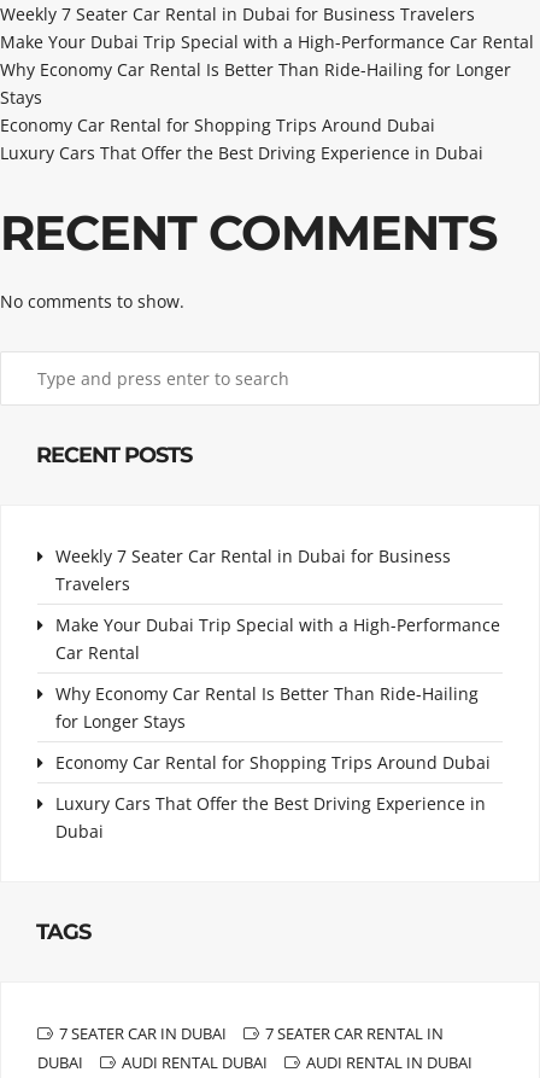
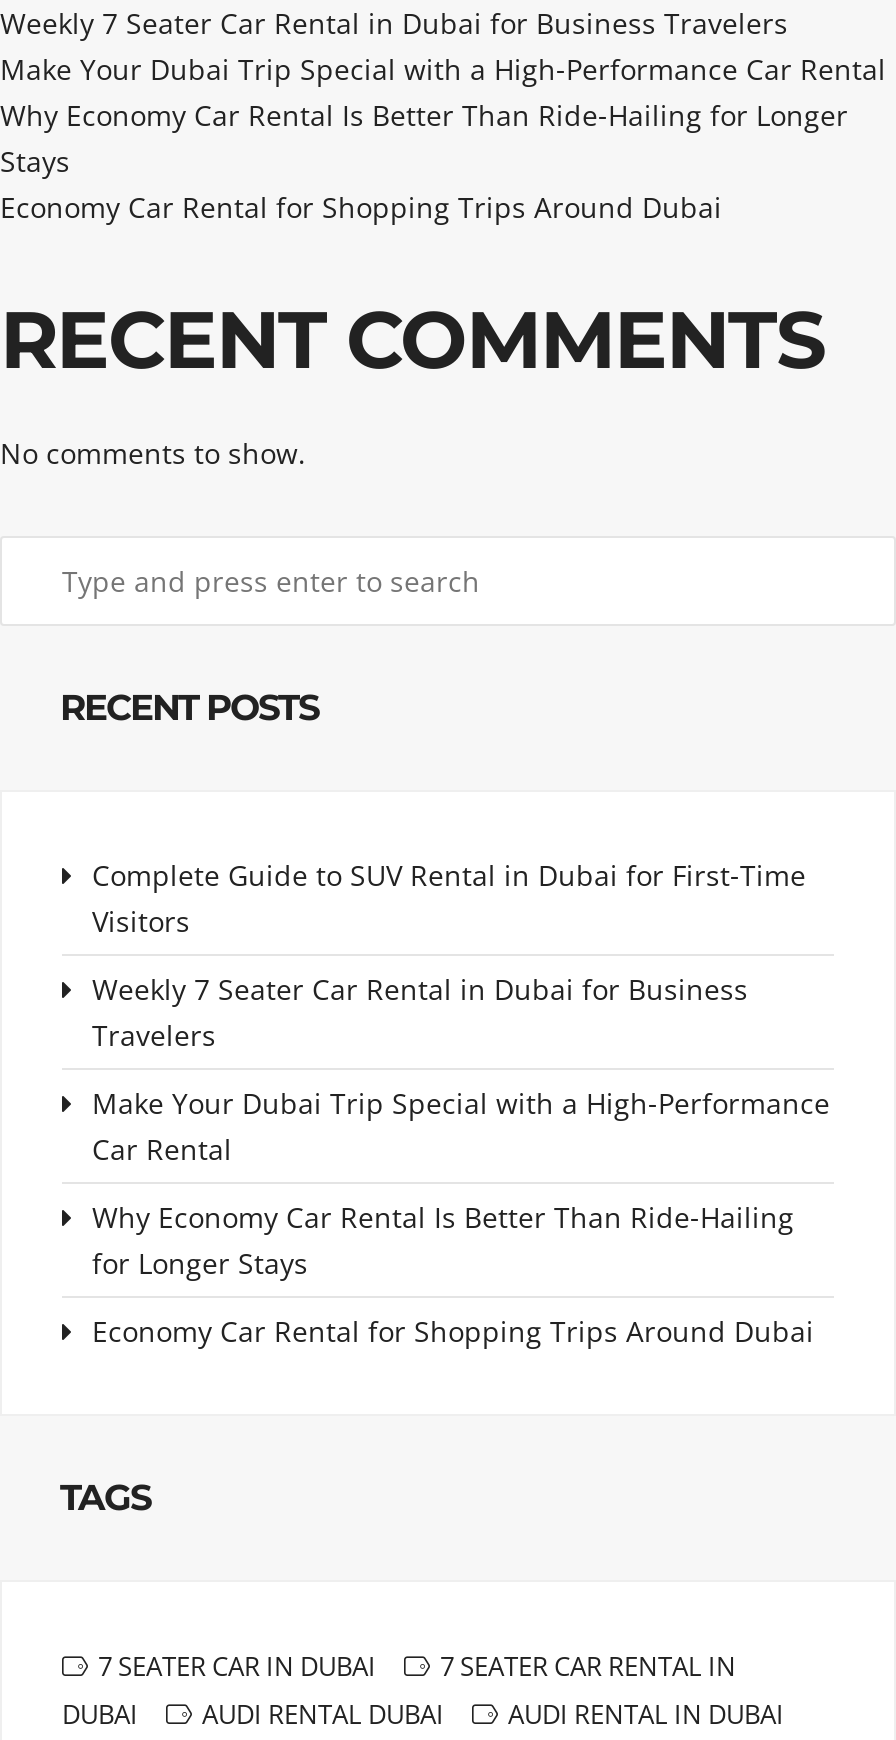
[0,142,483,165] Luxury Cars That Offer the Best Driving Experience in Dubai -> none
none -> [92,857,806,941] Complete Guide to SUV Rental in Dubai for First-Time | Visitors
moved [55,545,500,774] -> [92,971,830,1351]: Weekly 7 Seater Car Rental in Dubai for Business | Travelers | Make Your Dubai Trip Special with a High-Performance | Car Rental | Why Economy Car Rental Is Better Than Ride-Hailing | for Longer Stays | Economy Car Rental for Shopping Trips Around Dubai
[55,793,486,843] Luxury Cars That Offer the Best Driving Experience in | Dubai -> none

